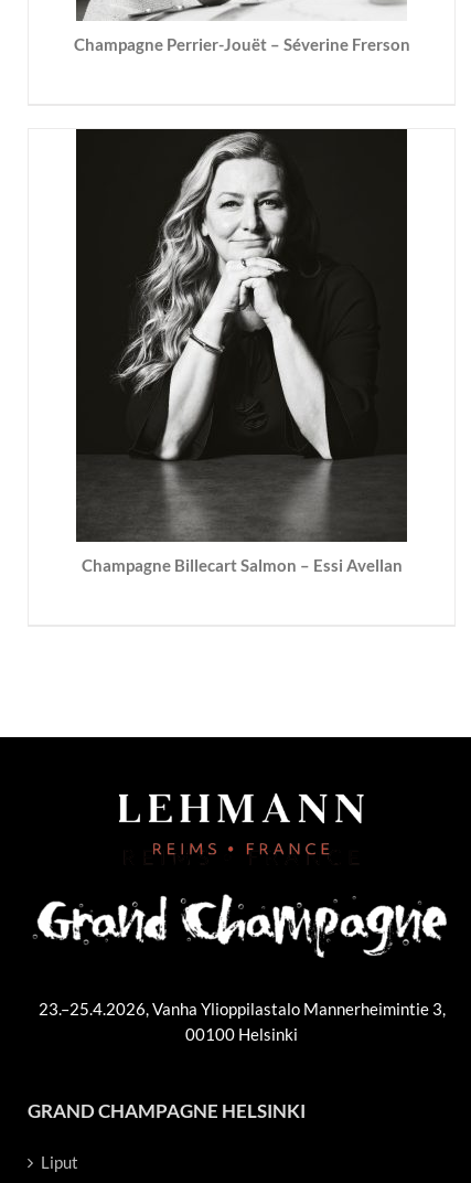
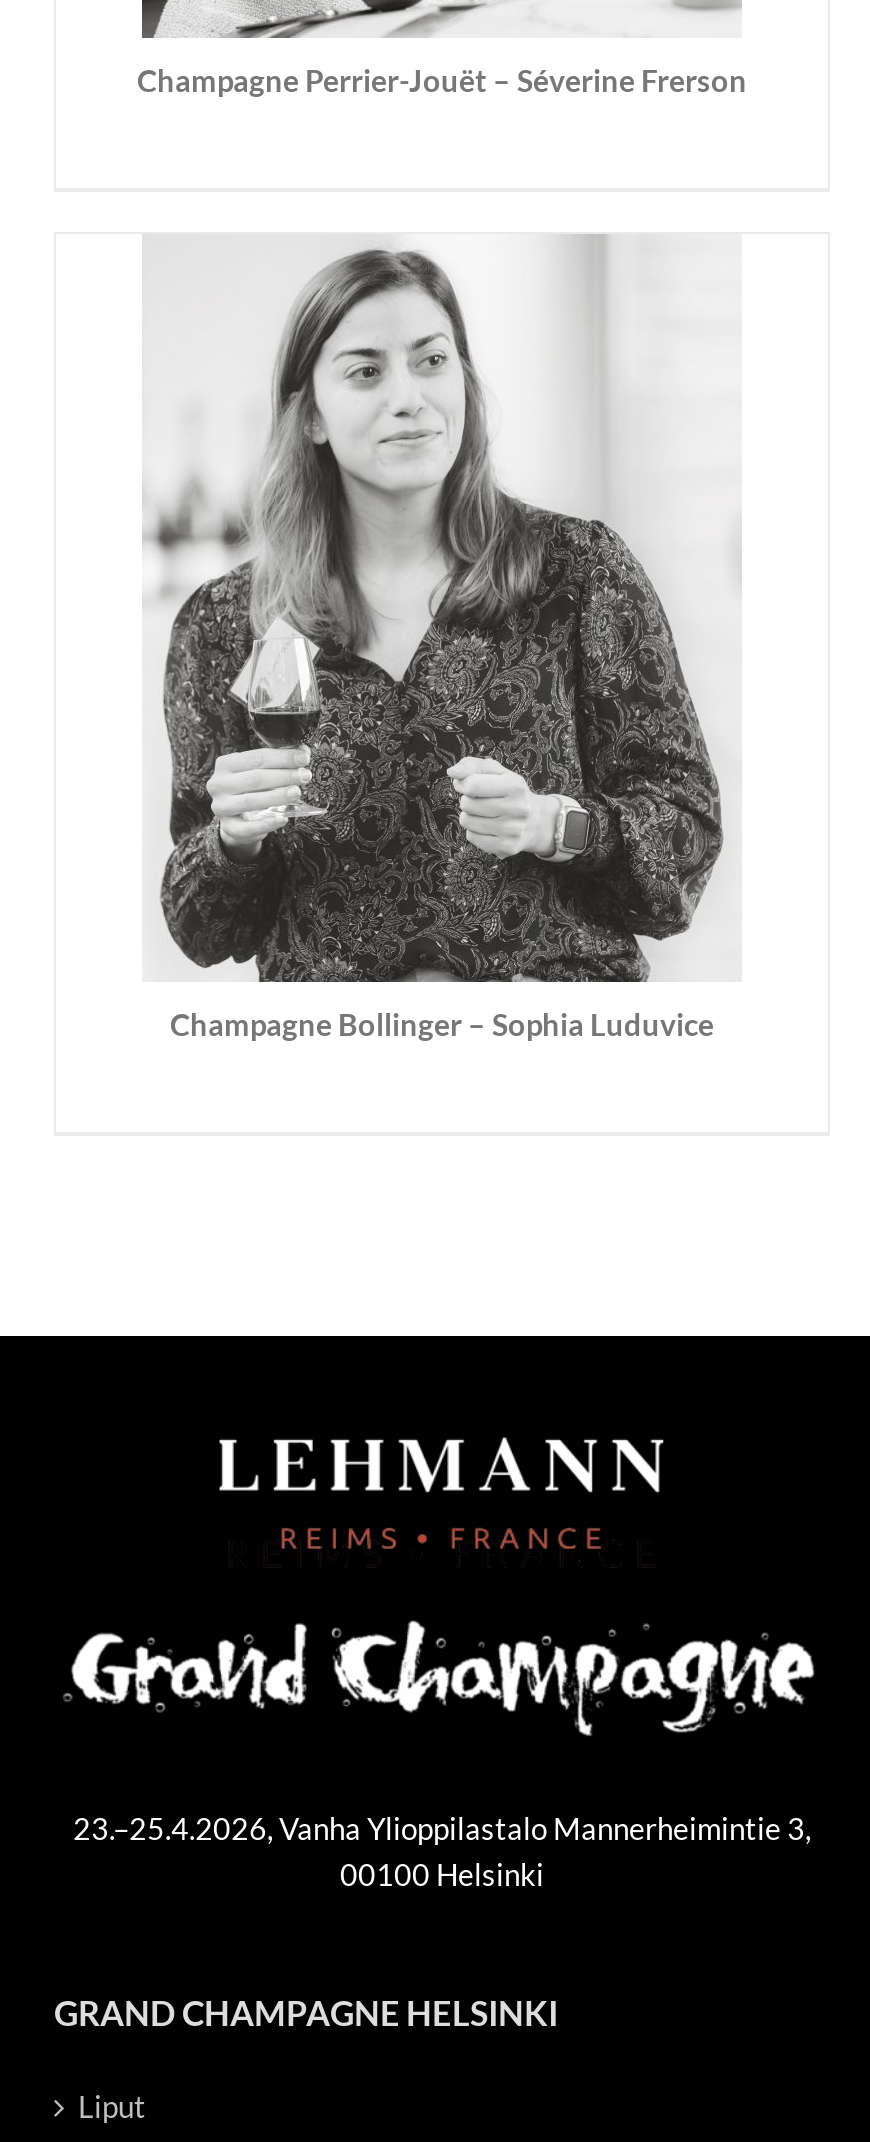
[75,128,408,575] [image] | Champagne Billecart Salmon – Essi Avellan -> [142,234,742,1041] [image] | Champagne Bollinger – Sophia Luduvice

